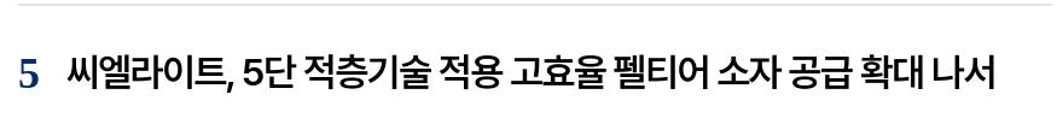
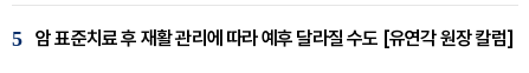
[66,49,995,94] 씨엘라이트, 5단 적층기술 적용 고효율 펠티어 소자 공급 확대 나서 -> [36,27,514,49] 암 표준치료 후 재활 관리에 따라 예후 달라질 수도 [유연각 원장 칼럼]

